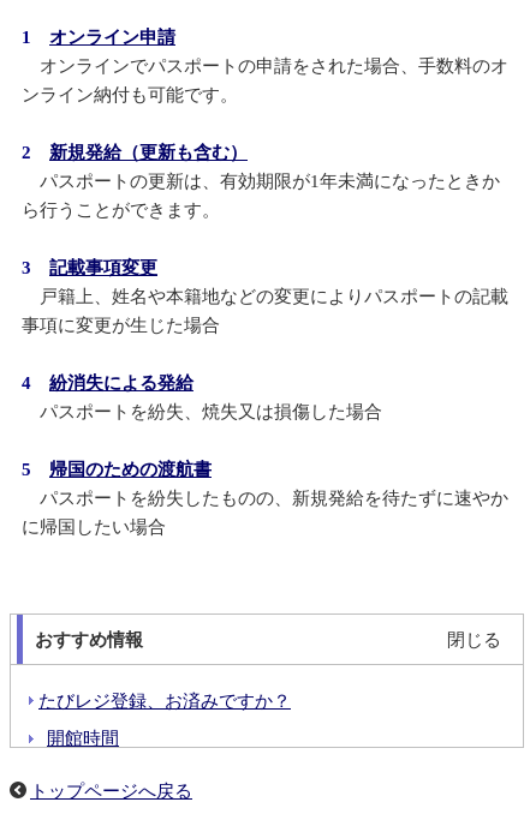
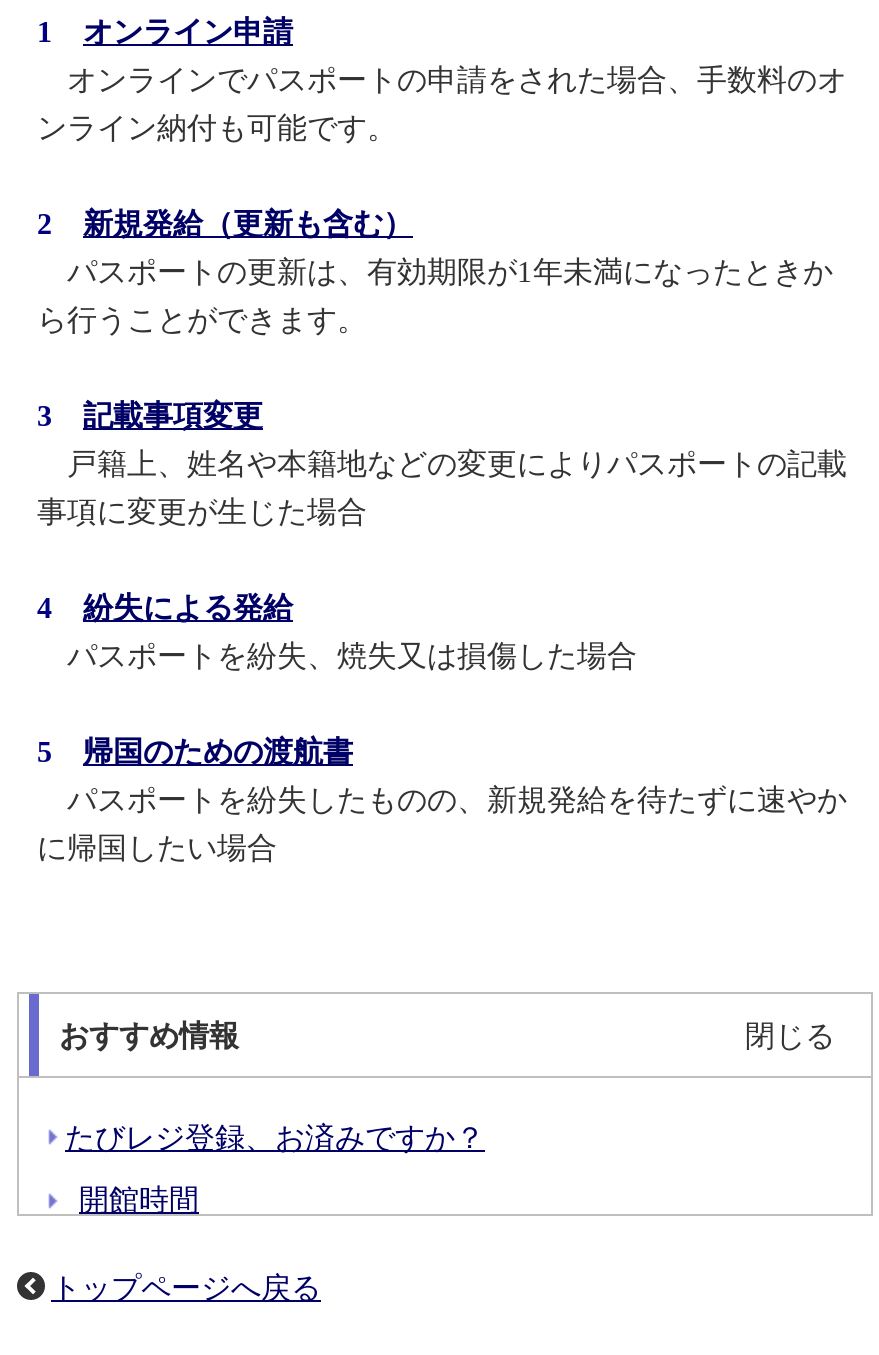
[22,373,193,393] 4紛消失による発給 -> [37,592,293,624] 4紛失による発給

